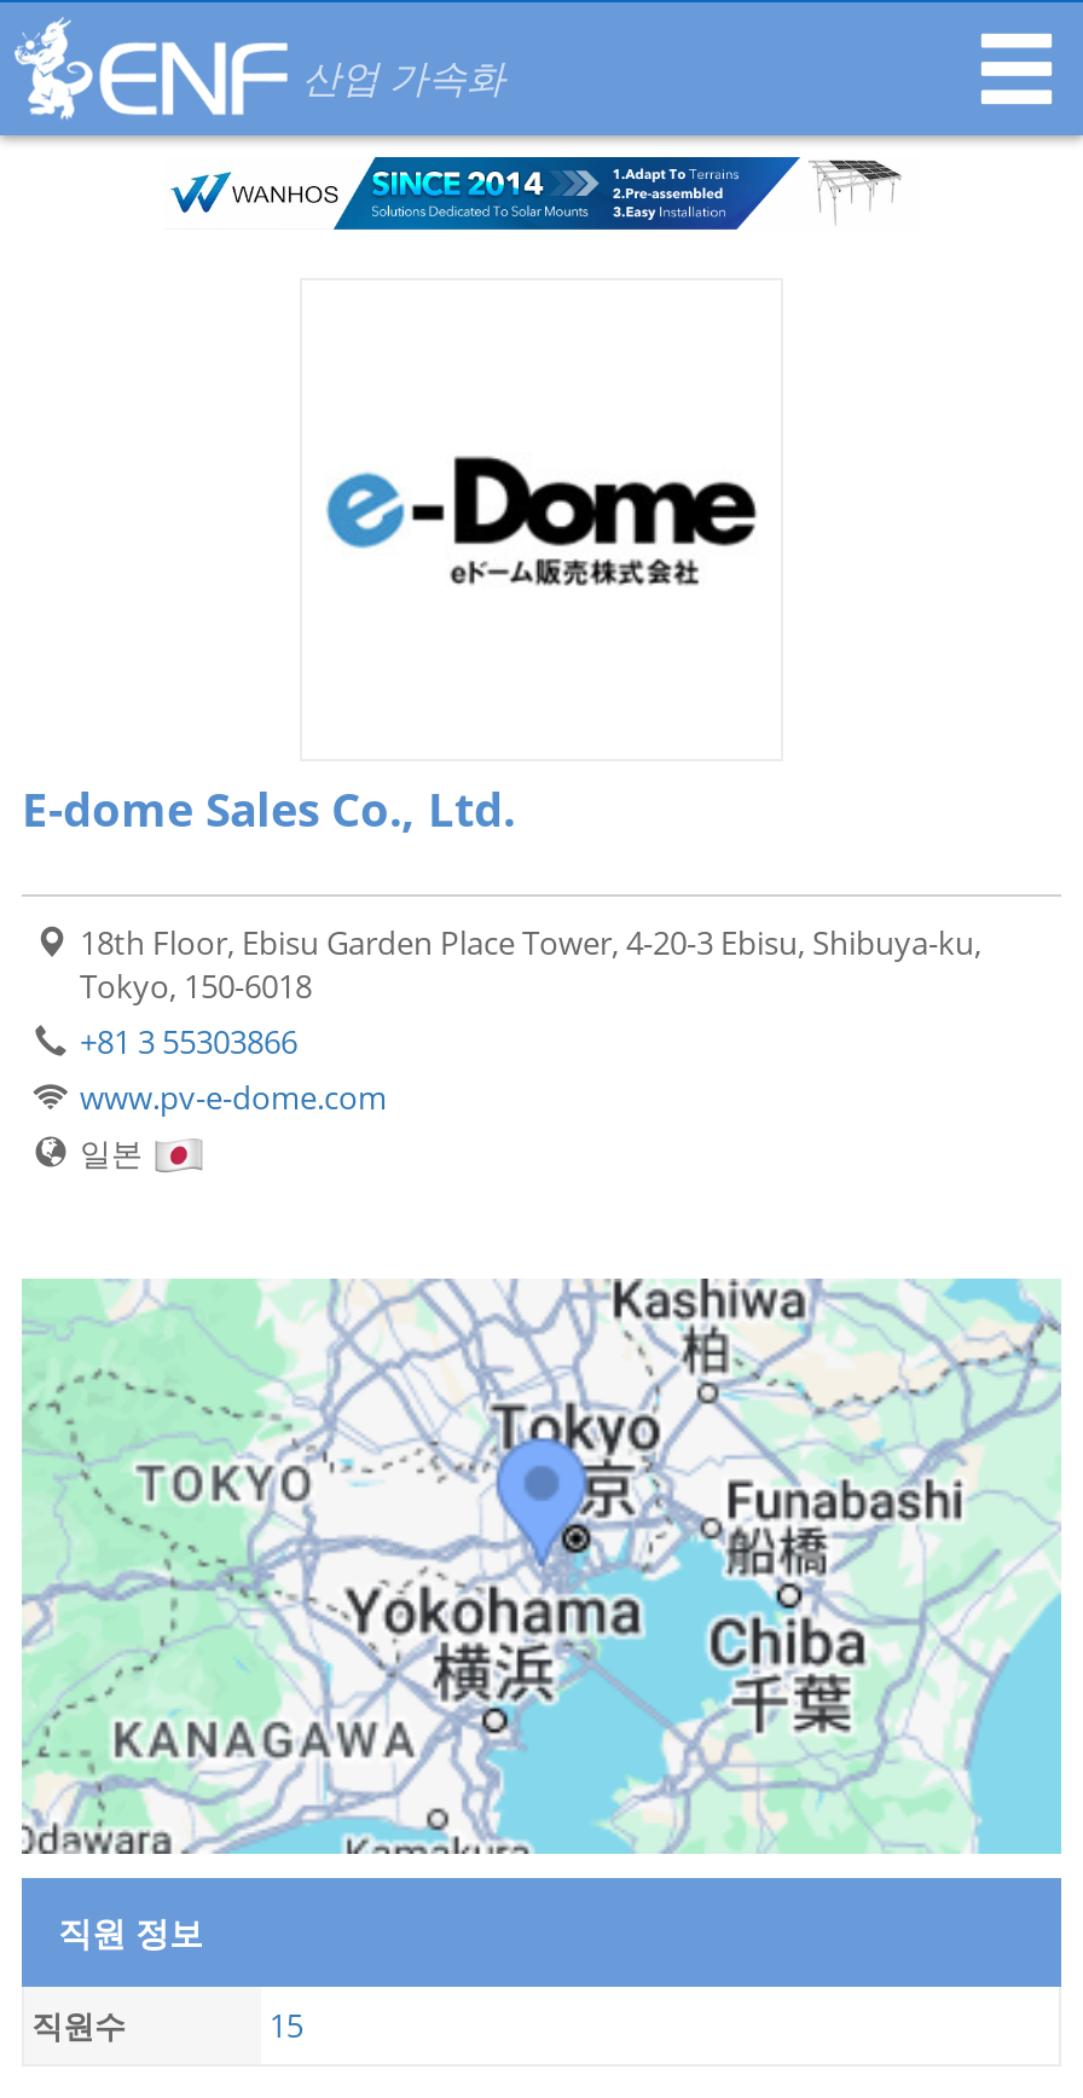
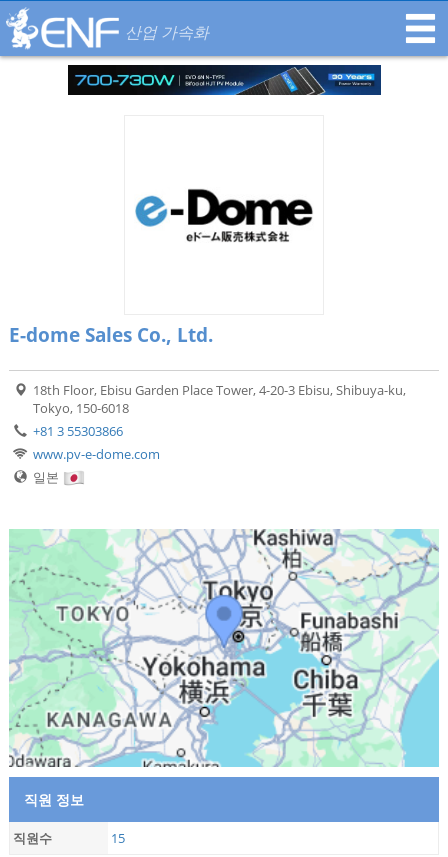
[164,155,921,232] [image] -> [67,64,382,96] [image]

